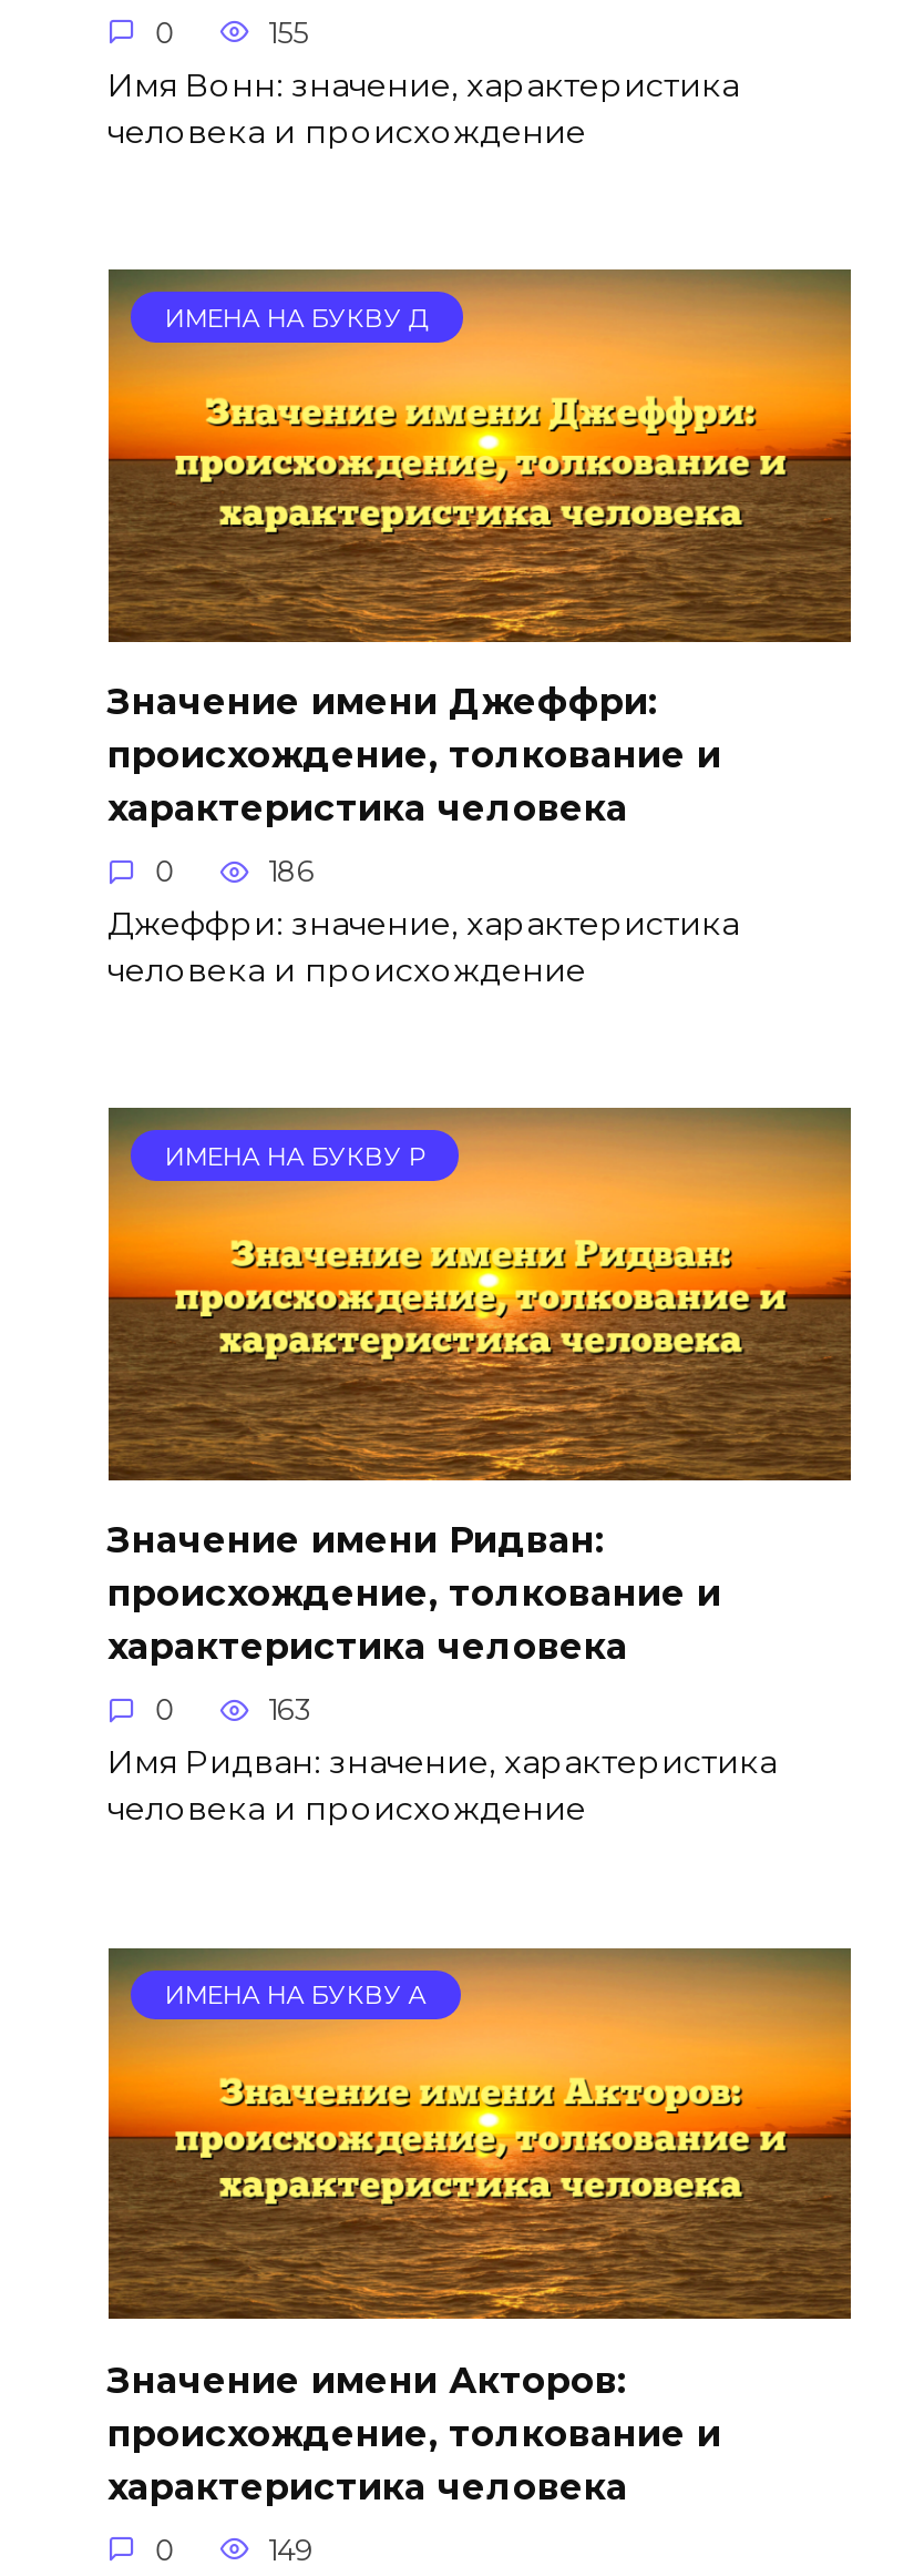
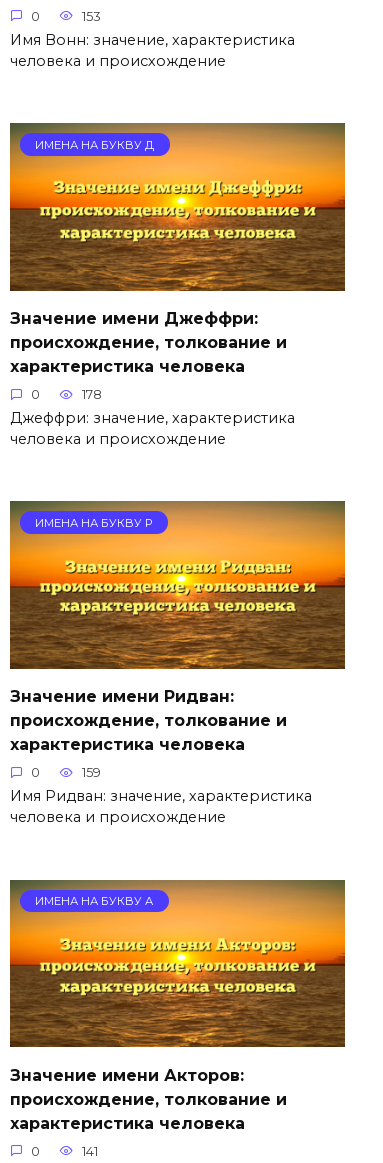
[268,16,308,50] 155 -> [82,9,101,24] 153
[268,855,315,888] 186 -> [82,387,102,402] 178
[268,1694,312,1727] 163 -> [82,765,101,780] 159
[268,2533,312,2566] 149 -> [82,1144,98,1159] 141

